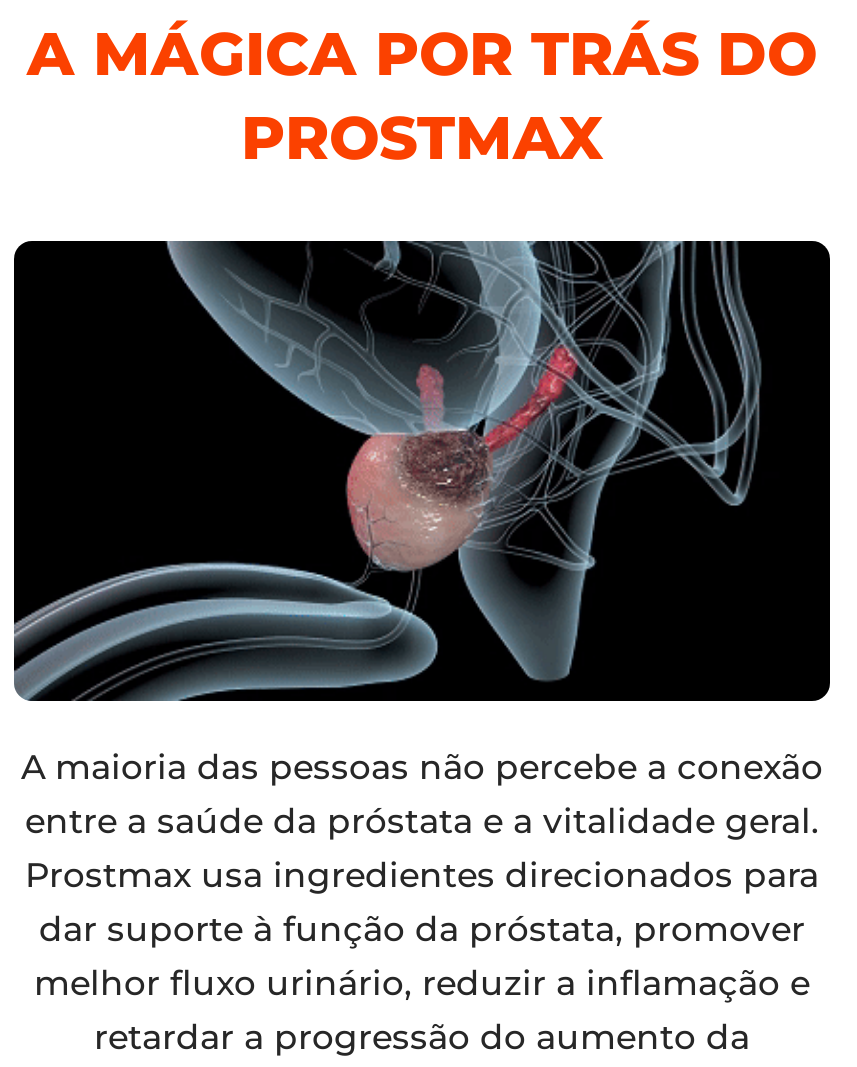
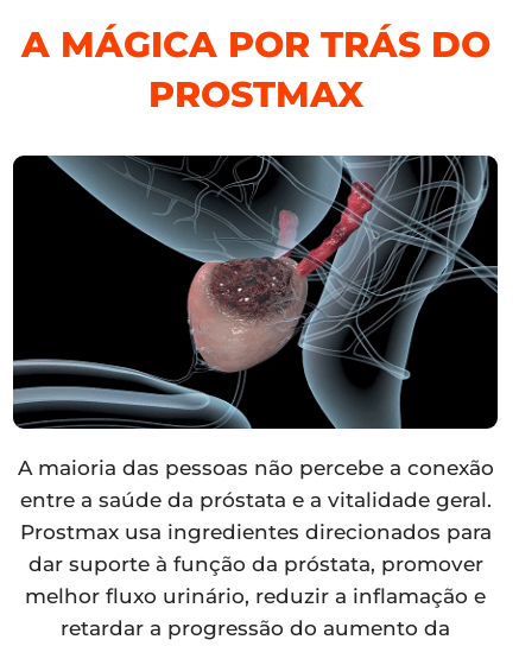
[12,239,830,703] [image] -> [12,154,499,430] [image]

